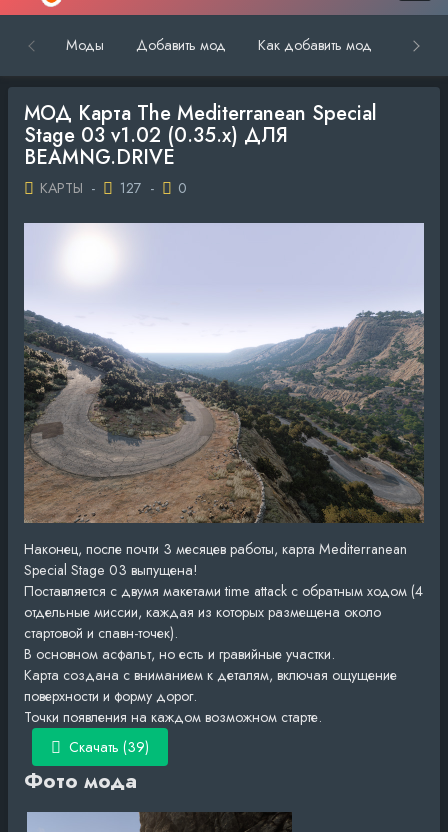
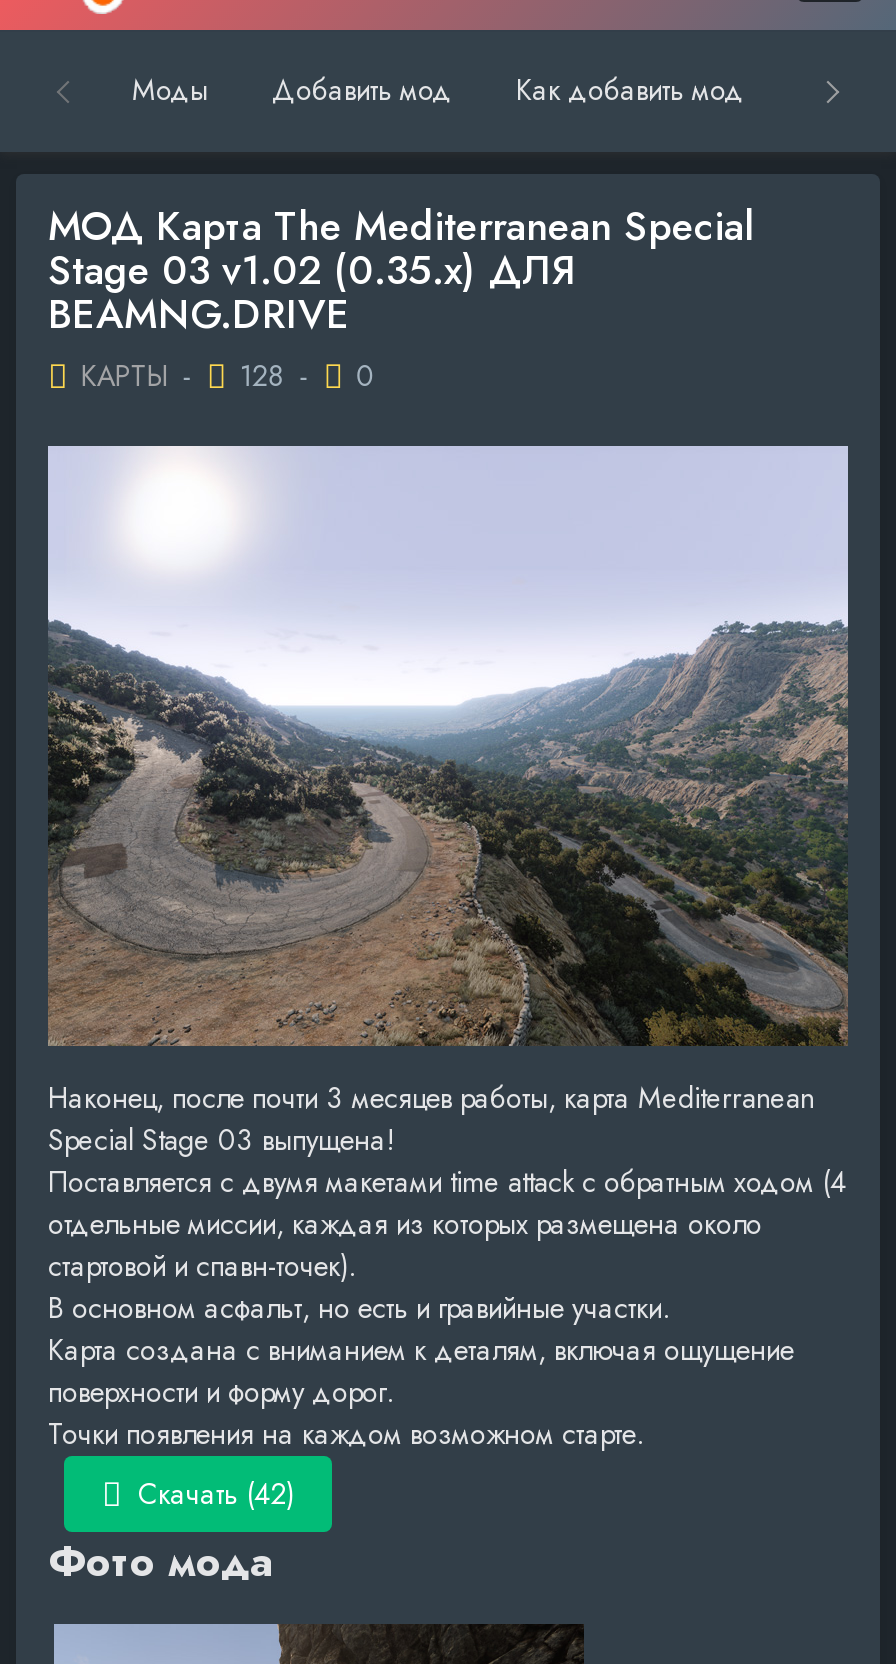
[36,178,187,198] КАРТЫ - 127 - 0 -> [73,356,374,396] КАРТЫ - 128 - 0
[69,737,149,757] Скачать (39) -> [138,1474,294,1514] Скачать (42)

